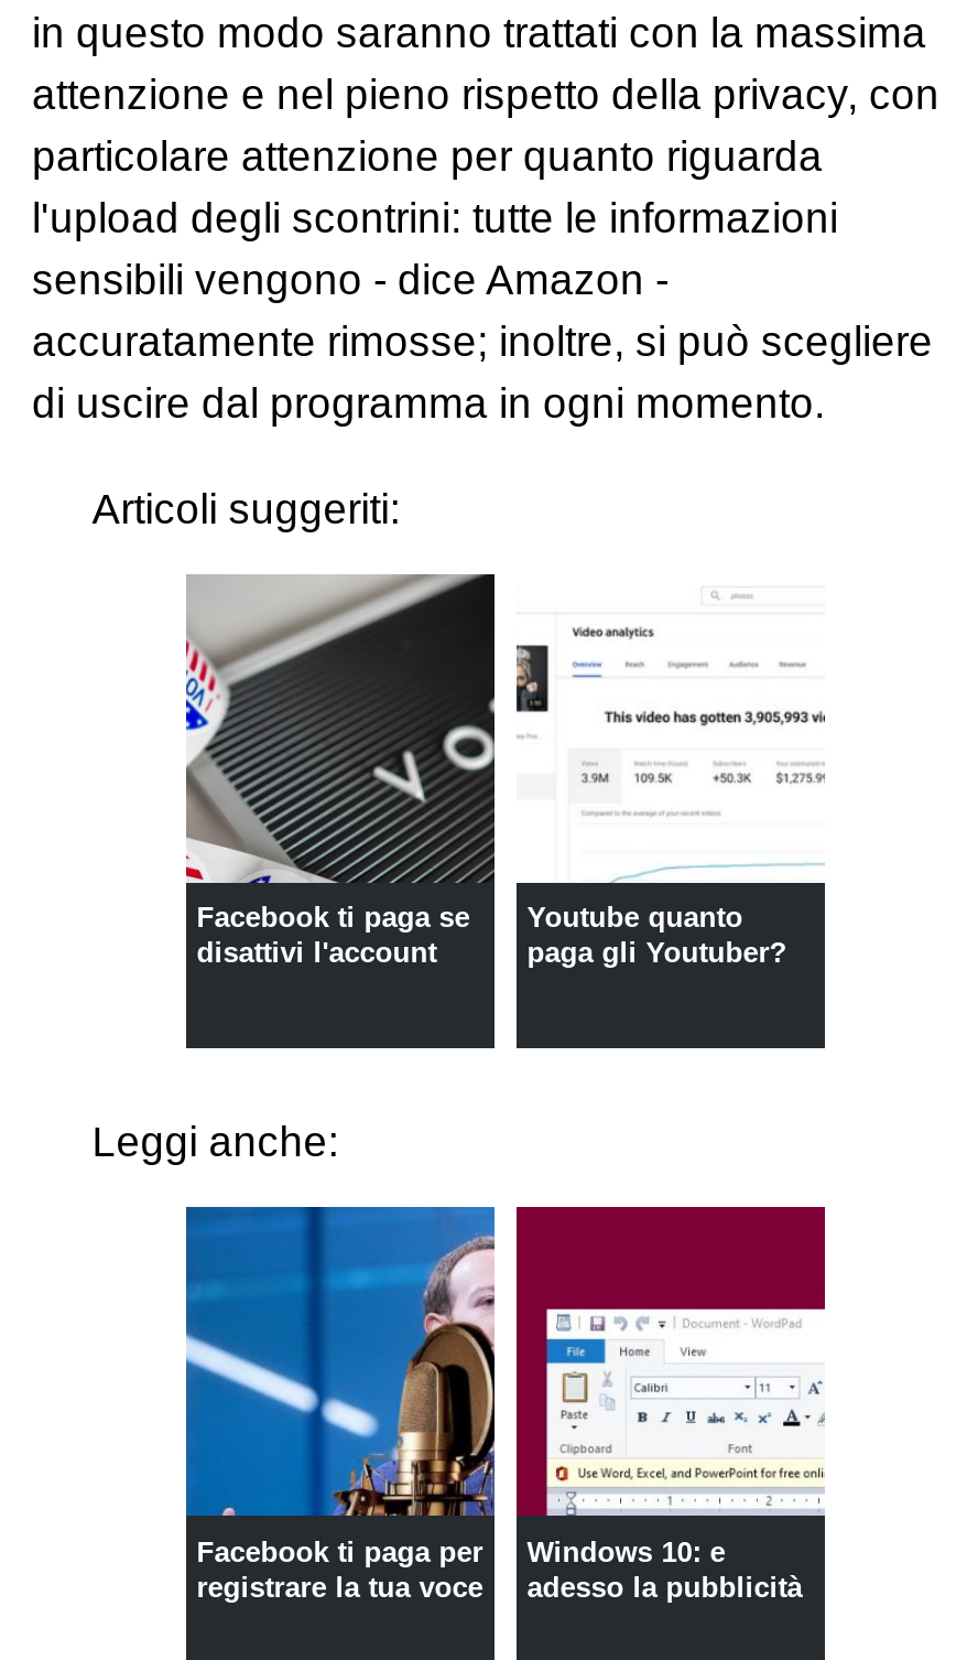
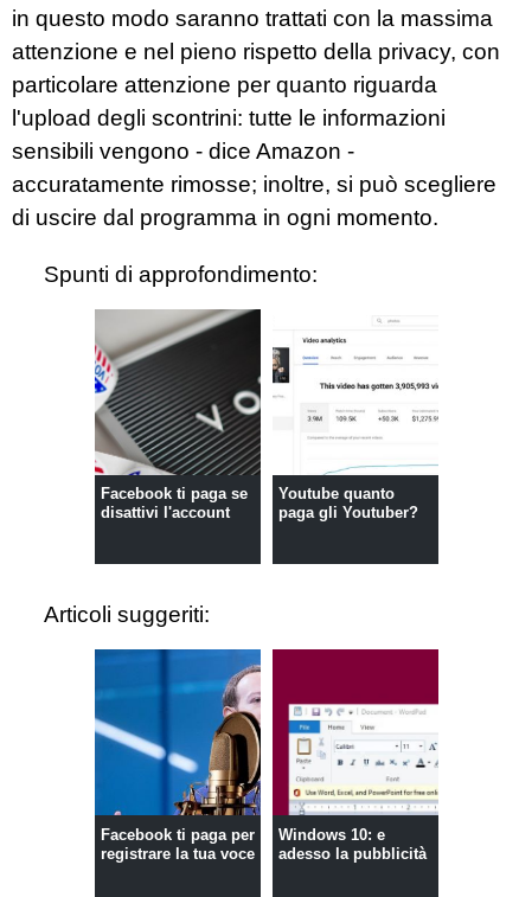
none -> [44,261,318,286] Spunti di approfondimento:
moved [92,485,400,531] -> [44,602,210,626]: Articoli suggeriti:
[92,1118,339,1164] Leggi anche: -> none

